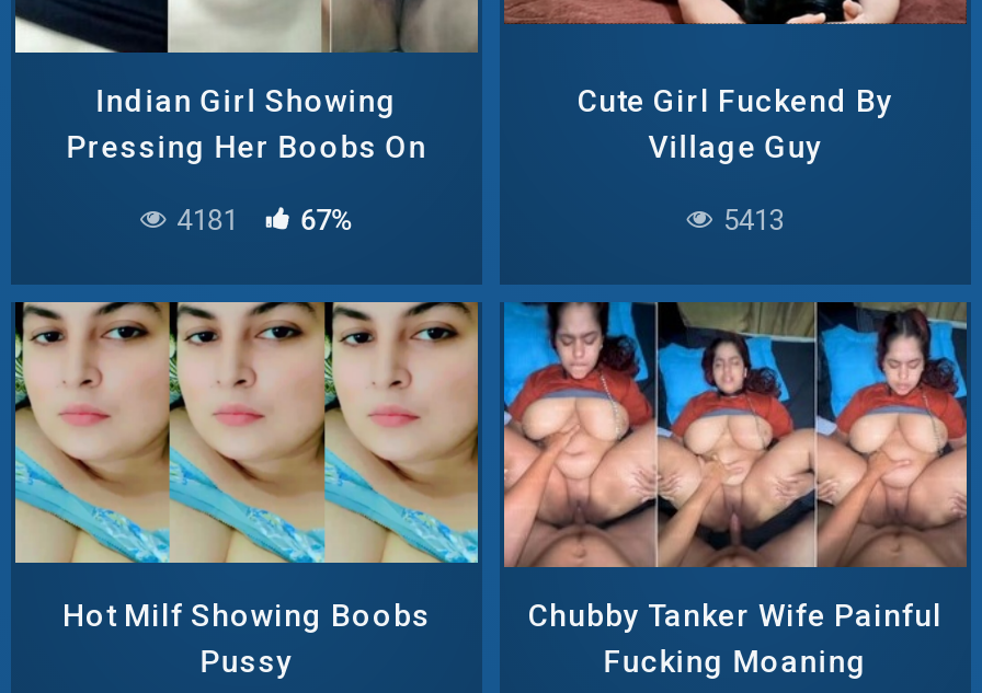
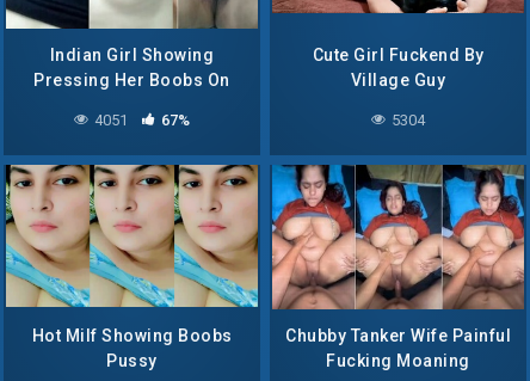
[171,204,353,236] 4181 67% -> [91,111,190,129] 4051 67%
[717,204,784,236] 5413 -> [388,111,425,129] 5304

